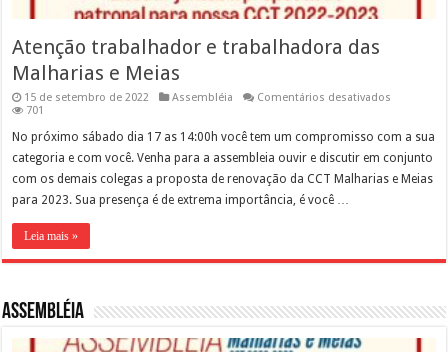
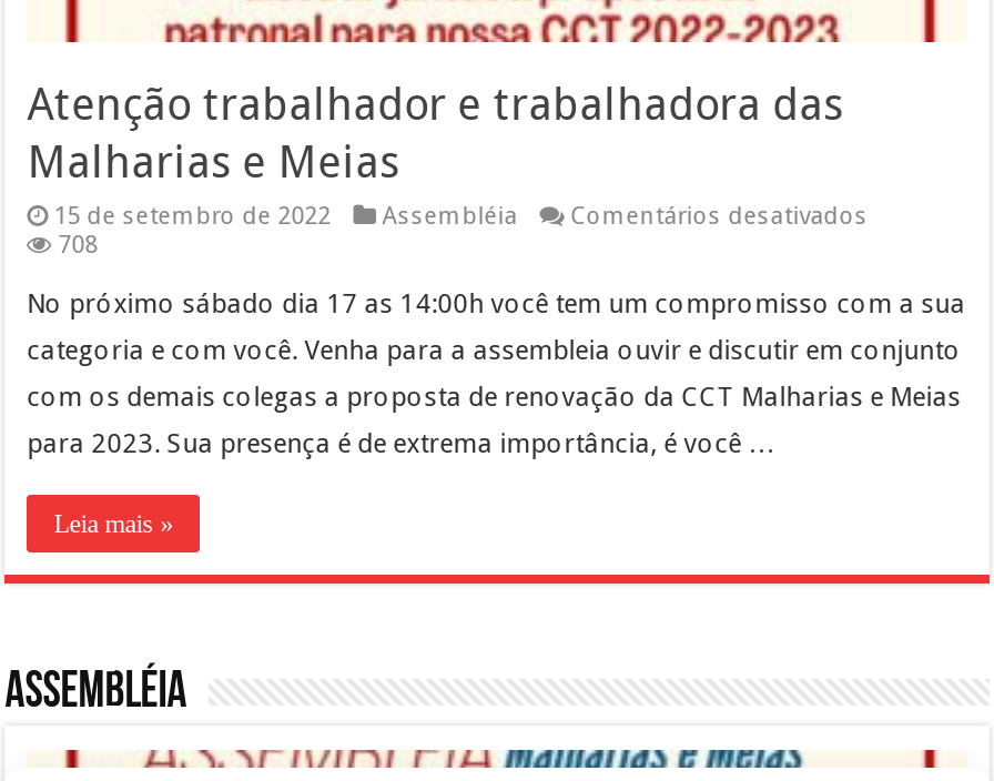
[26,104,44,117] 701 -> [58,231,98,259] 708

